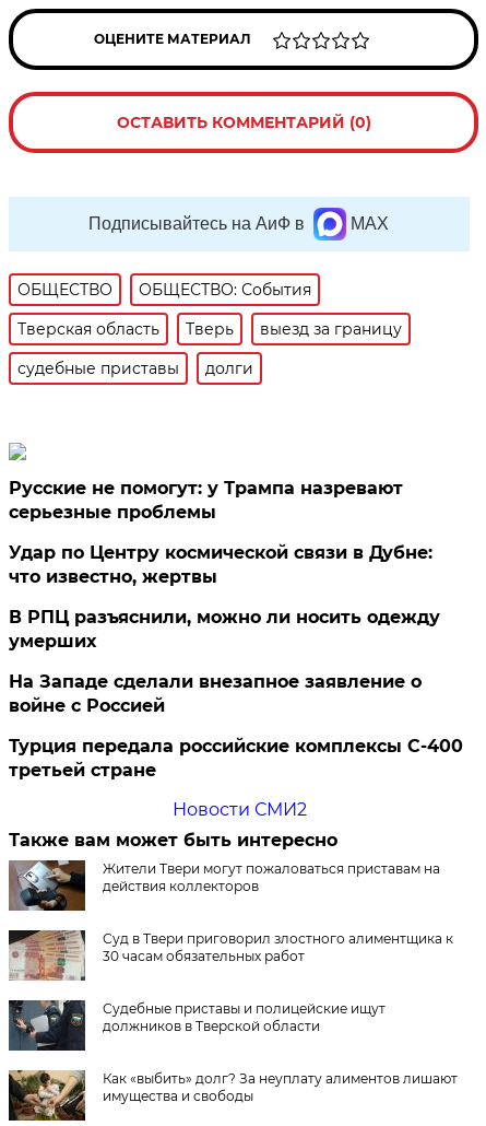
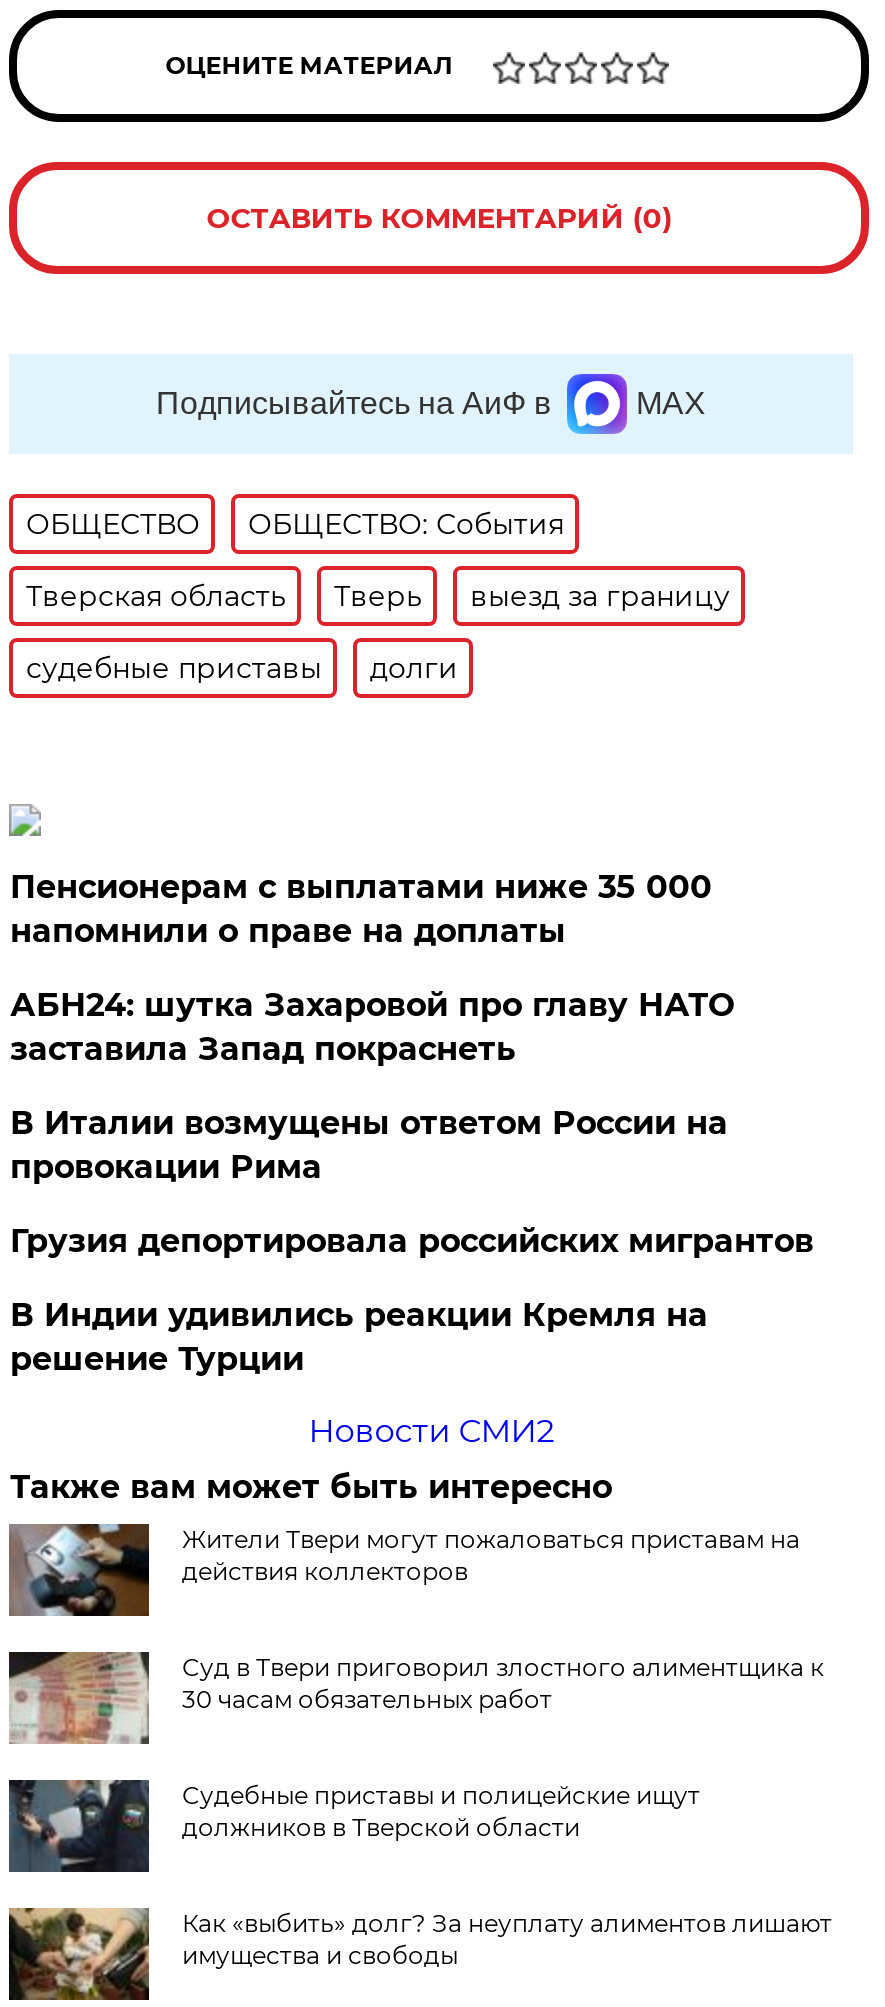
[9,478,403,522] Русские не помогут: у Трампа назревают | серьезные проблемы -> [10,868,712,950] Пенсионерам с выплатами ниже 35 000 | напомнили о праве на доплаты
[9,542,433,587] Удар по Центру космической связи в Дубне: | что известно, жертвы -> [10,986,734,1068] АБН24: шутка Захаровой про главу НАТО | заставила Запад покраснеть
[9,607,441,651] В РПЦ разъяснили, можно ли носить одежду | умерших -> [10,1104,728,1186] В Италии возмущены ответом России на | провокации Рима
[9,671,422,716] На Западе сделали внезапное заявление о | войне с Россией -> [10,1222,814,1260] Грузия депортировала российских мигрантов
[9,736,464,780] Турция передала российские комплексы С-400 | третьей стране -> [10,1296,708,1378] В Индии удивились реакции Кремля на | решение Турции

